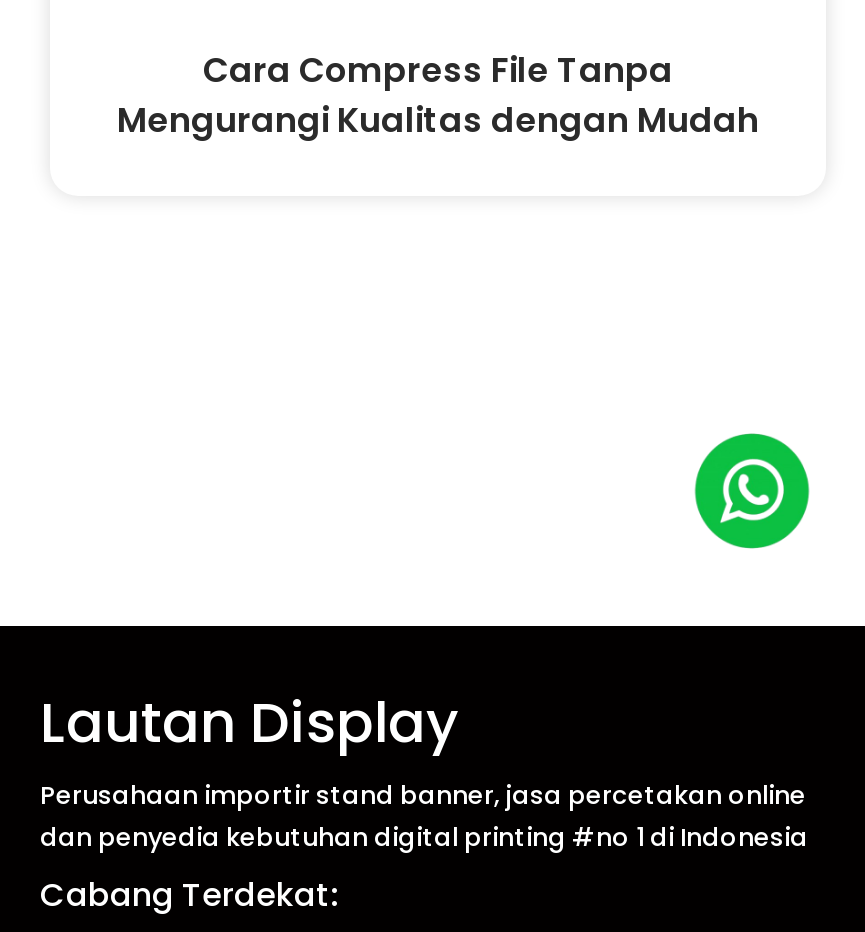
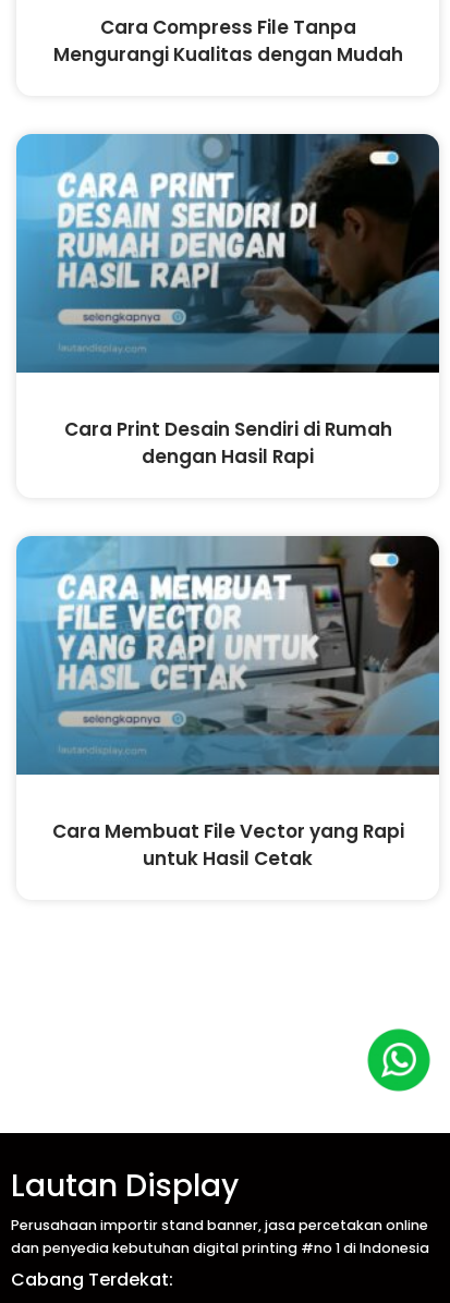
none -> [15,133,440,469] [image] | Cara Print Desain Sendiri di Rumah | dengan Hasil Rapi
none -> [15,535,440,872] [image] | Cara Membuat File Vector yang Rapi | untuk Hasil Cetak

